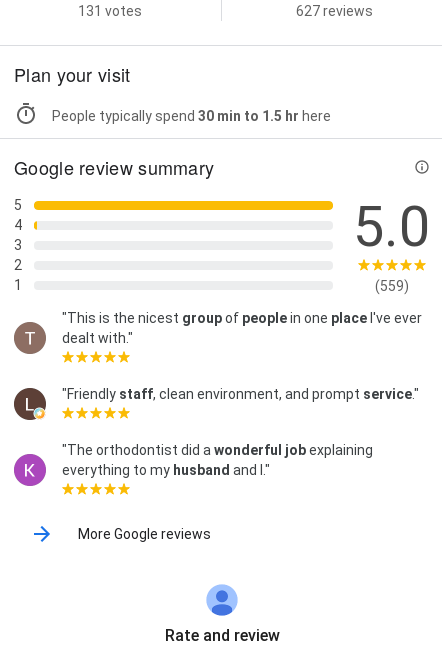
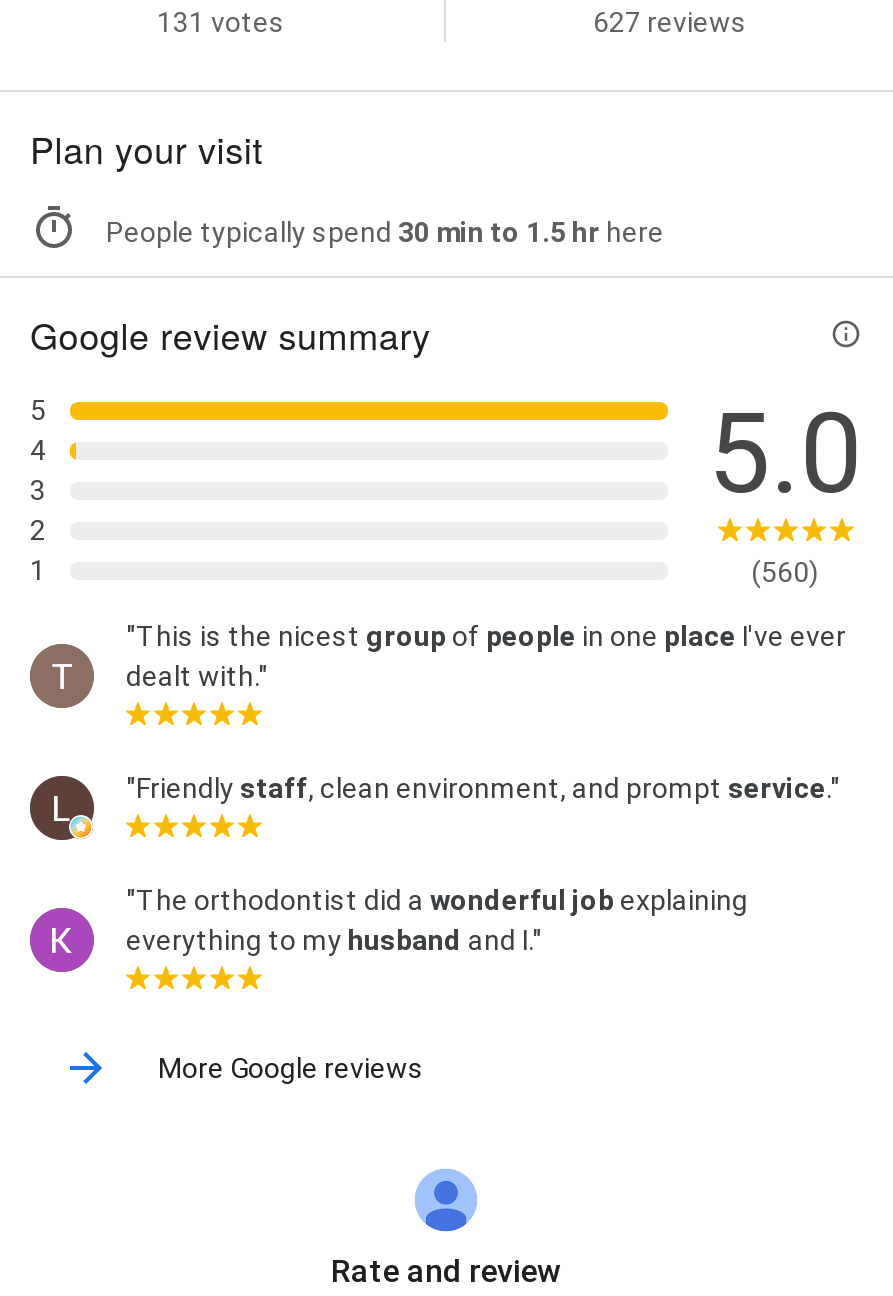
[374,278,408,294] (559) -> [751,555,819,587] (560)

